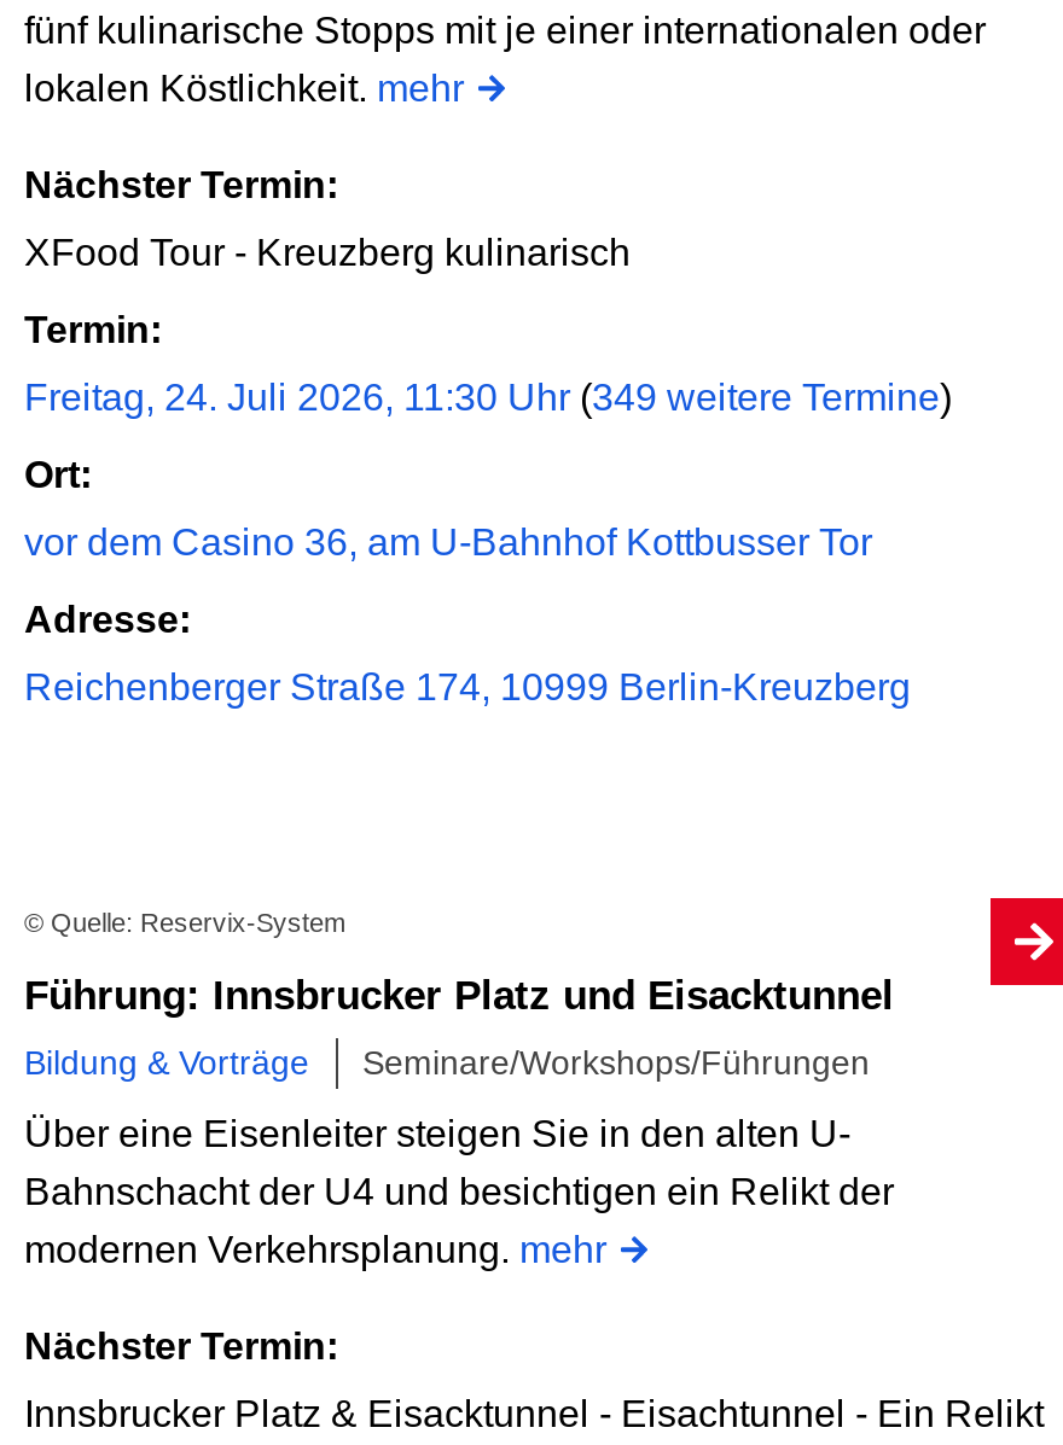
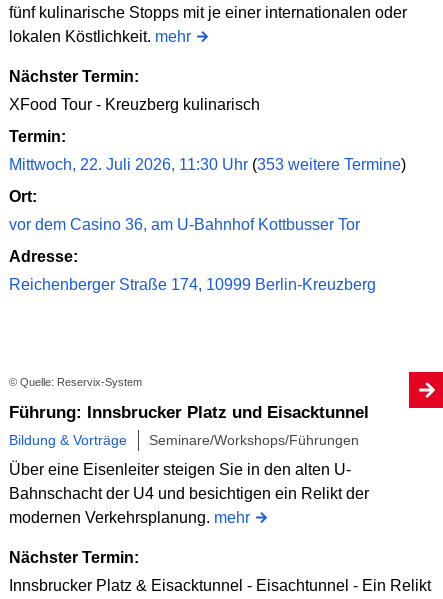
[24,377,952,418] Freitag, 24. Juli 2026, 11:30 Uhr (349 weitere Termine) -> [9,156,406,173] Mittwoch, 22. Juli 2026, 11:30 Uhr (353 weitere Termine)

